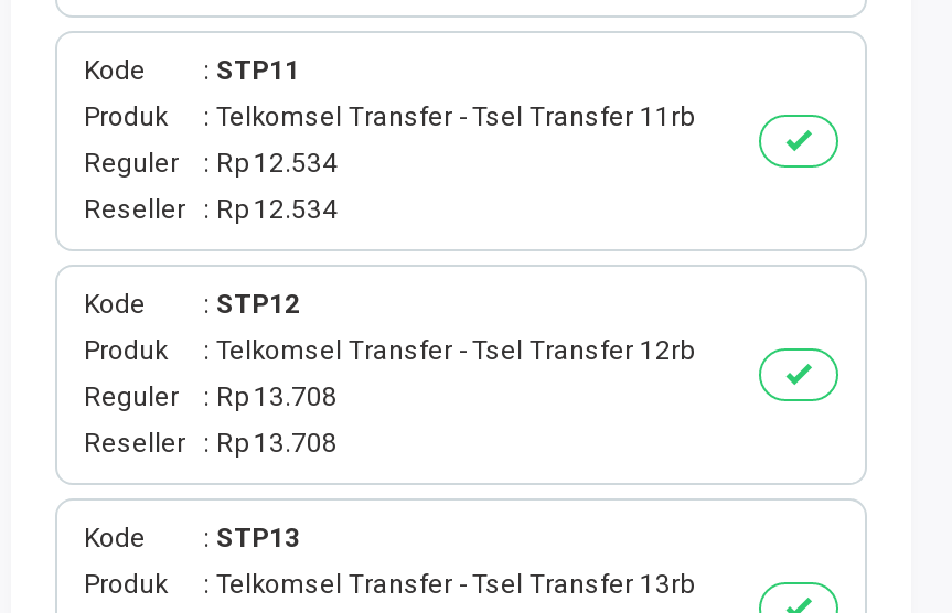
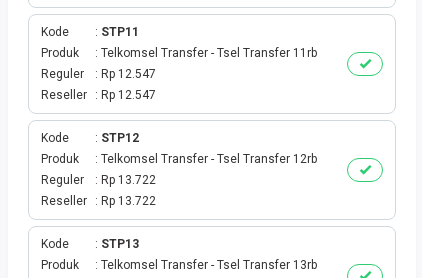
[84,148,338,179] Reguler Rp 12.534 -> [41,67,156,81] Reguler Rp 12.547
[84,194,338,225] Reseller Rp 12.534 -> [41,88,156,102] Reseller Rp 12.547
[84,381,338,412] Reguler Rp 13.708 -> [41,173,156,187] Reguler Rp 13.722
[216,428,338,459] Rp 13.708 -> [101,194,156,208] Rp 13.722

